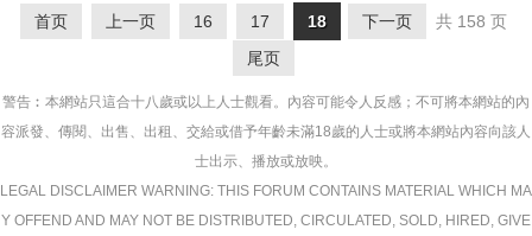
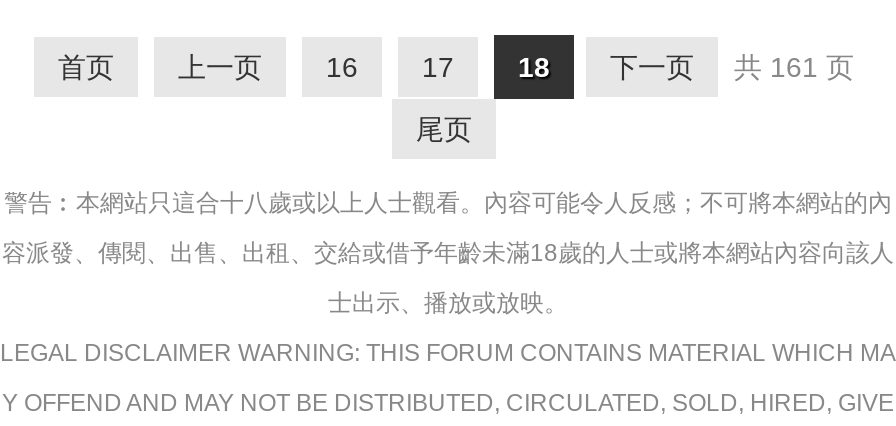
[34,12,512,31] 首页 上一页 16 17 18 下一页 共 158 页 -> [58,51,862,83] 首页 上一页 16 17 18 下一页 共 161 页

